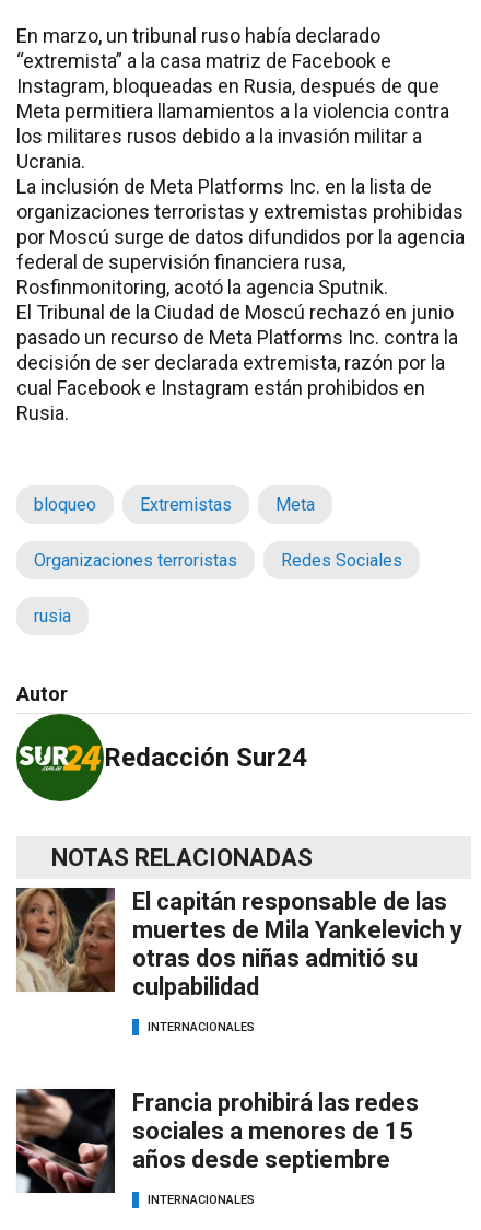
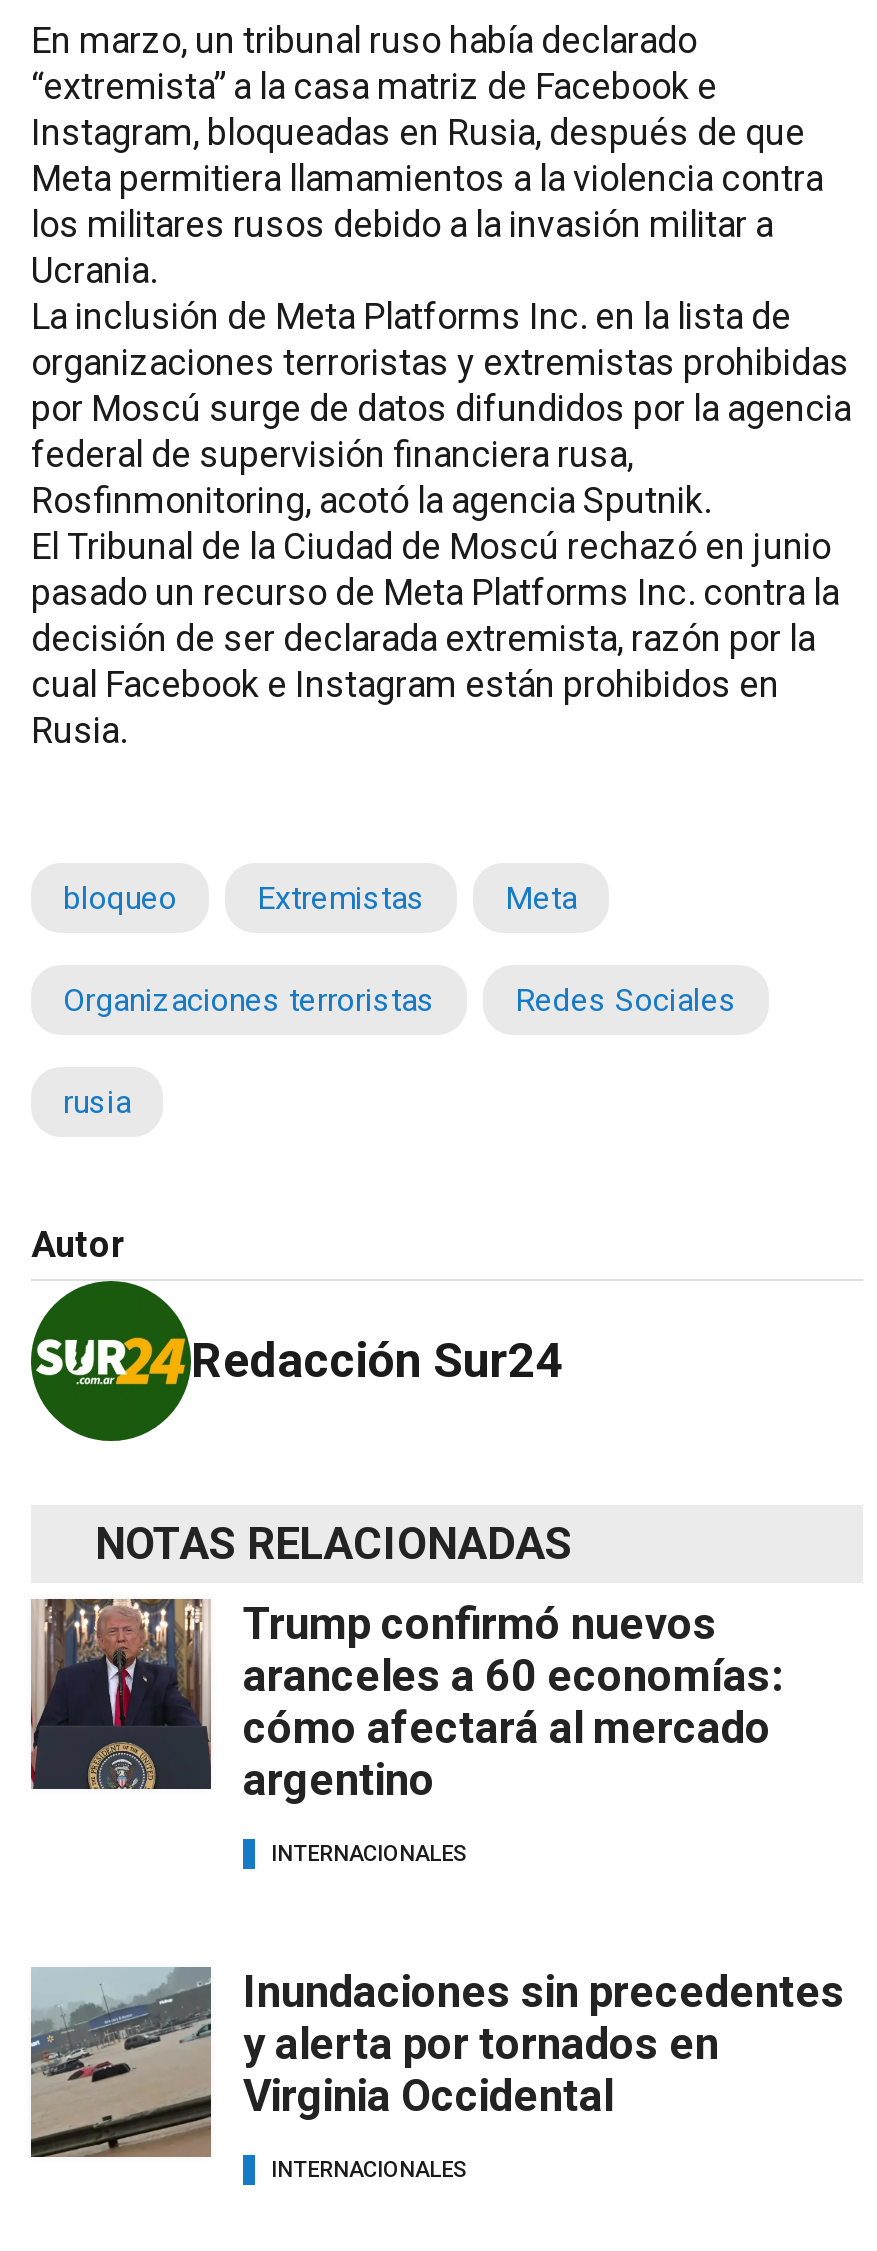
[16,887,462,1000] [image] | El capitán responsable de las | muertes de Mila Yankelevich y | otras dos niñas admitió su | culpabilidad -> [29,1597,781,1804] [image] | Trump confirmó nuevos | aranceles a 60 economías: | cómo afectará al mercado | argentino
[15,1088,419,1194] [image] | Francia prohibirá las redes | sociales a menores de 15 | años desde septiembre -> [29,1966,845,2159] [image] | Inundaciones sin precedentes | y alerta por tornados en | Virginia Occidental

